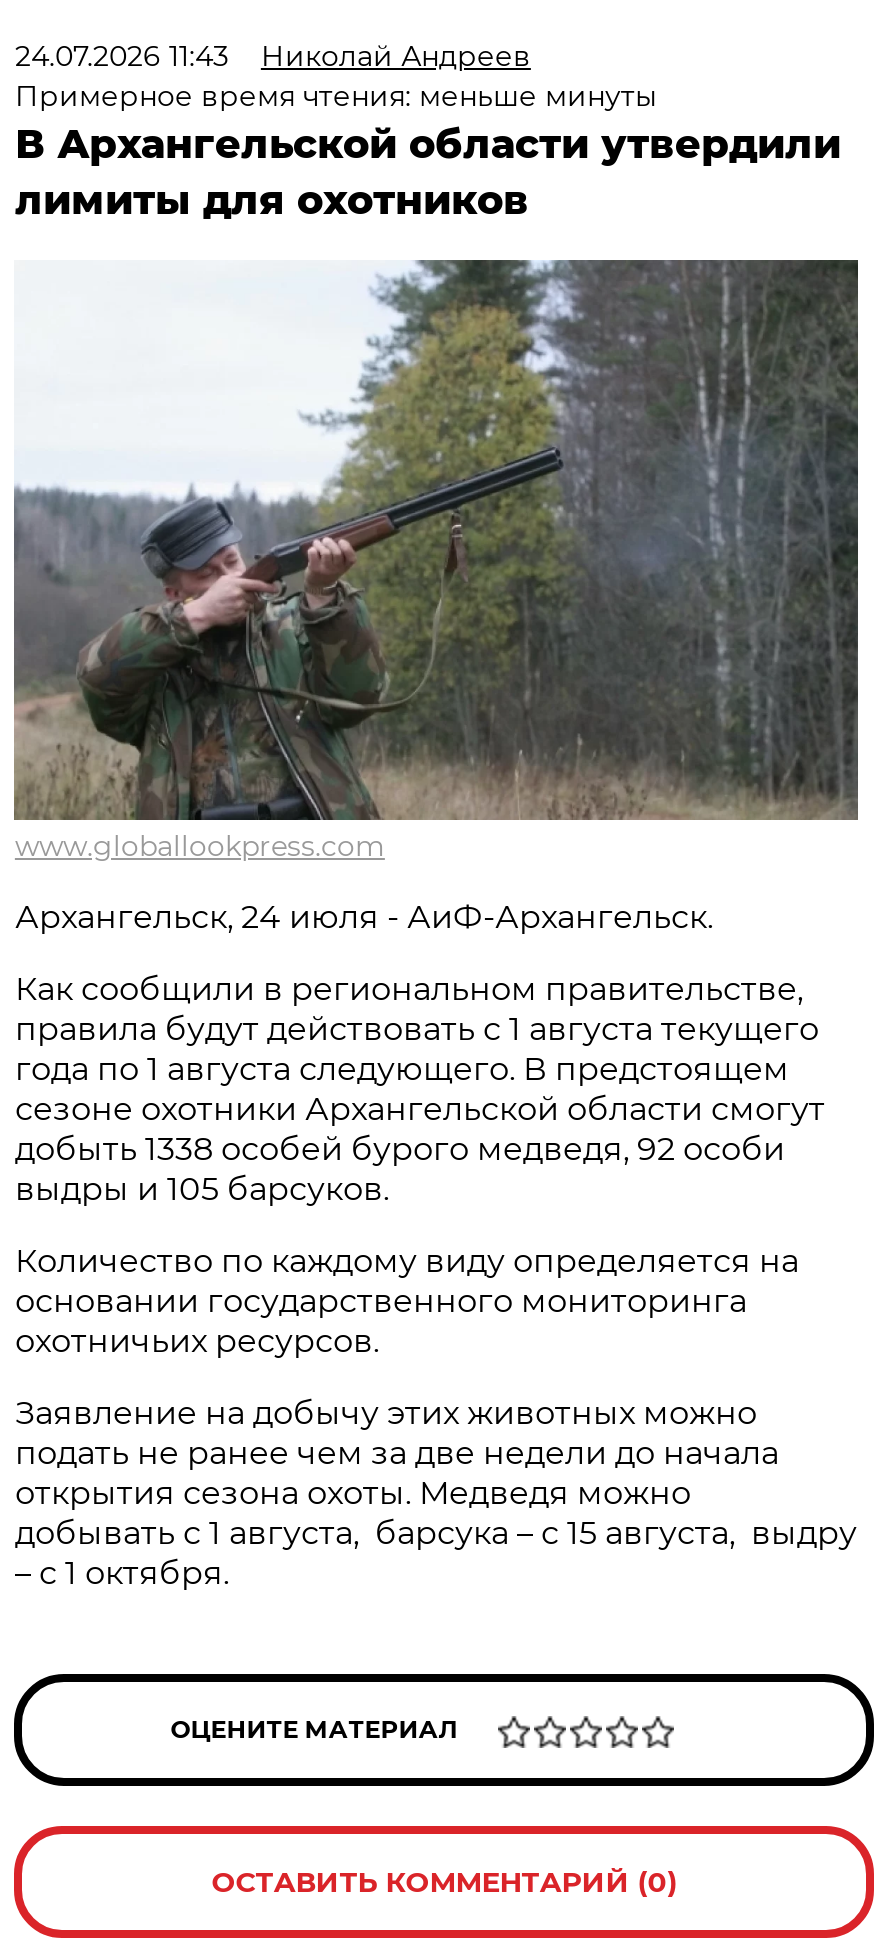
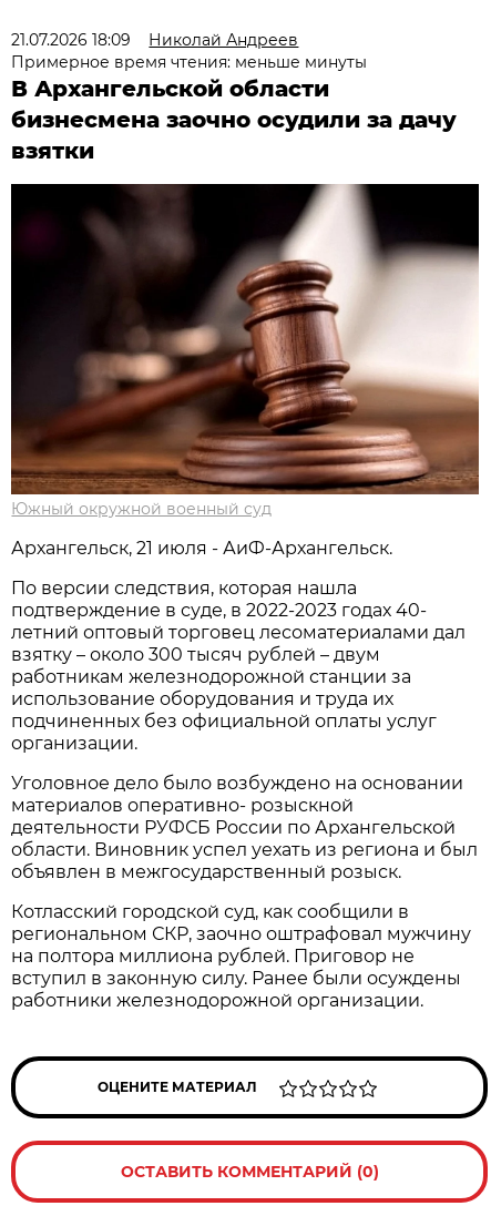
[15,38,531,74] 24.07.2026 11:43 Николай Андреев -> [12,30,299,50] 21.07.2026 18:09 Николай Андреев
[15,120,841,224] В Архангельской области утвердили | лимиты для охотников -> [12,75,457,164] В Архангельской области | бизнесмена заочно осудили за дачу | взятки
[12,258,860,864] [image] | www.globallookpress.com -> [10,229,480,519] [image] | Южный окружной военный суд
[15,898,713,936] Архангельск, 24 июля - АиФ-Архангельск. -> [12,537,393,559] Архангельск, 21 июля - АиФ-Архангельск.
[15,970,825,1208] Как сообщили в региональном правительстве, | правила будут действовать с 1 августа текущего | года по 1 августа следующего. В предстоящем | сезоне охотники Архангельской области смогут | добыть 1338 особей бурого медведя, 92 особи | выдры и 105 барсуков. -> [12,577,466,754] По версии следствия, которая нашла | подтверждение в суде, в 2022-2023 годах 40- | летний оптовый торговец лесоматериалами дал | взятку – около 300 тысяч рублей – двум | работникам железнодорожной станции за | использование оборудования и труда их | подчиненных без официальной оплаты услуг | организации.
[15,1242,799,1360] Количество по каждому виду определяется на | основании государственного мониторинга | охотничьих ресурсов. -> [12,772,478,882] Уголовное дело было возбуждено на основании | материалов оперативно- розыскной | деятельности РУФСБ России по Архангельской | области. Виновник успел уехать из региона и был | объявлен в межгосударственный розыск.
[15,1394,857,1592] Заявление на добычу этих животных можно | подать не ранее чем за две недели до начала | открытия сезона охоты. Медведя можно | добывать с 1 августа, барсука – с 15 августа, выдру | – с 1 октября. -> [12,901,471,1011] Котласский городской суд, как сообщили в | региональном СКР, заочно оштрафовал мужчину | на полтора миллиона рублей. Приговор не | вступил в законную силу. Ранее были осуждены | работники железнодорожной организации.

